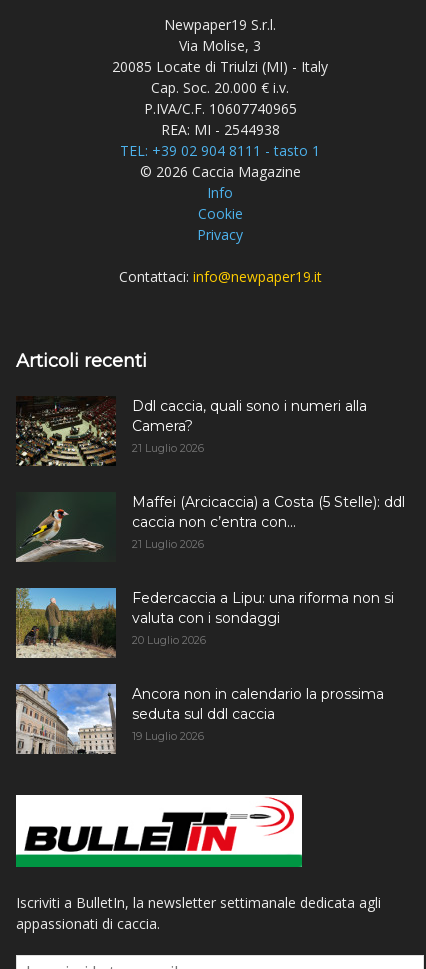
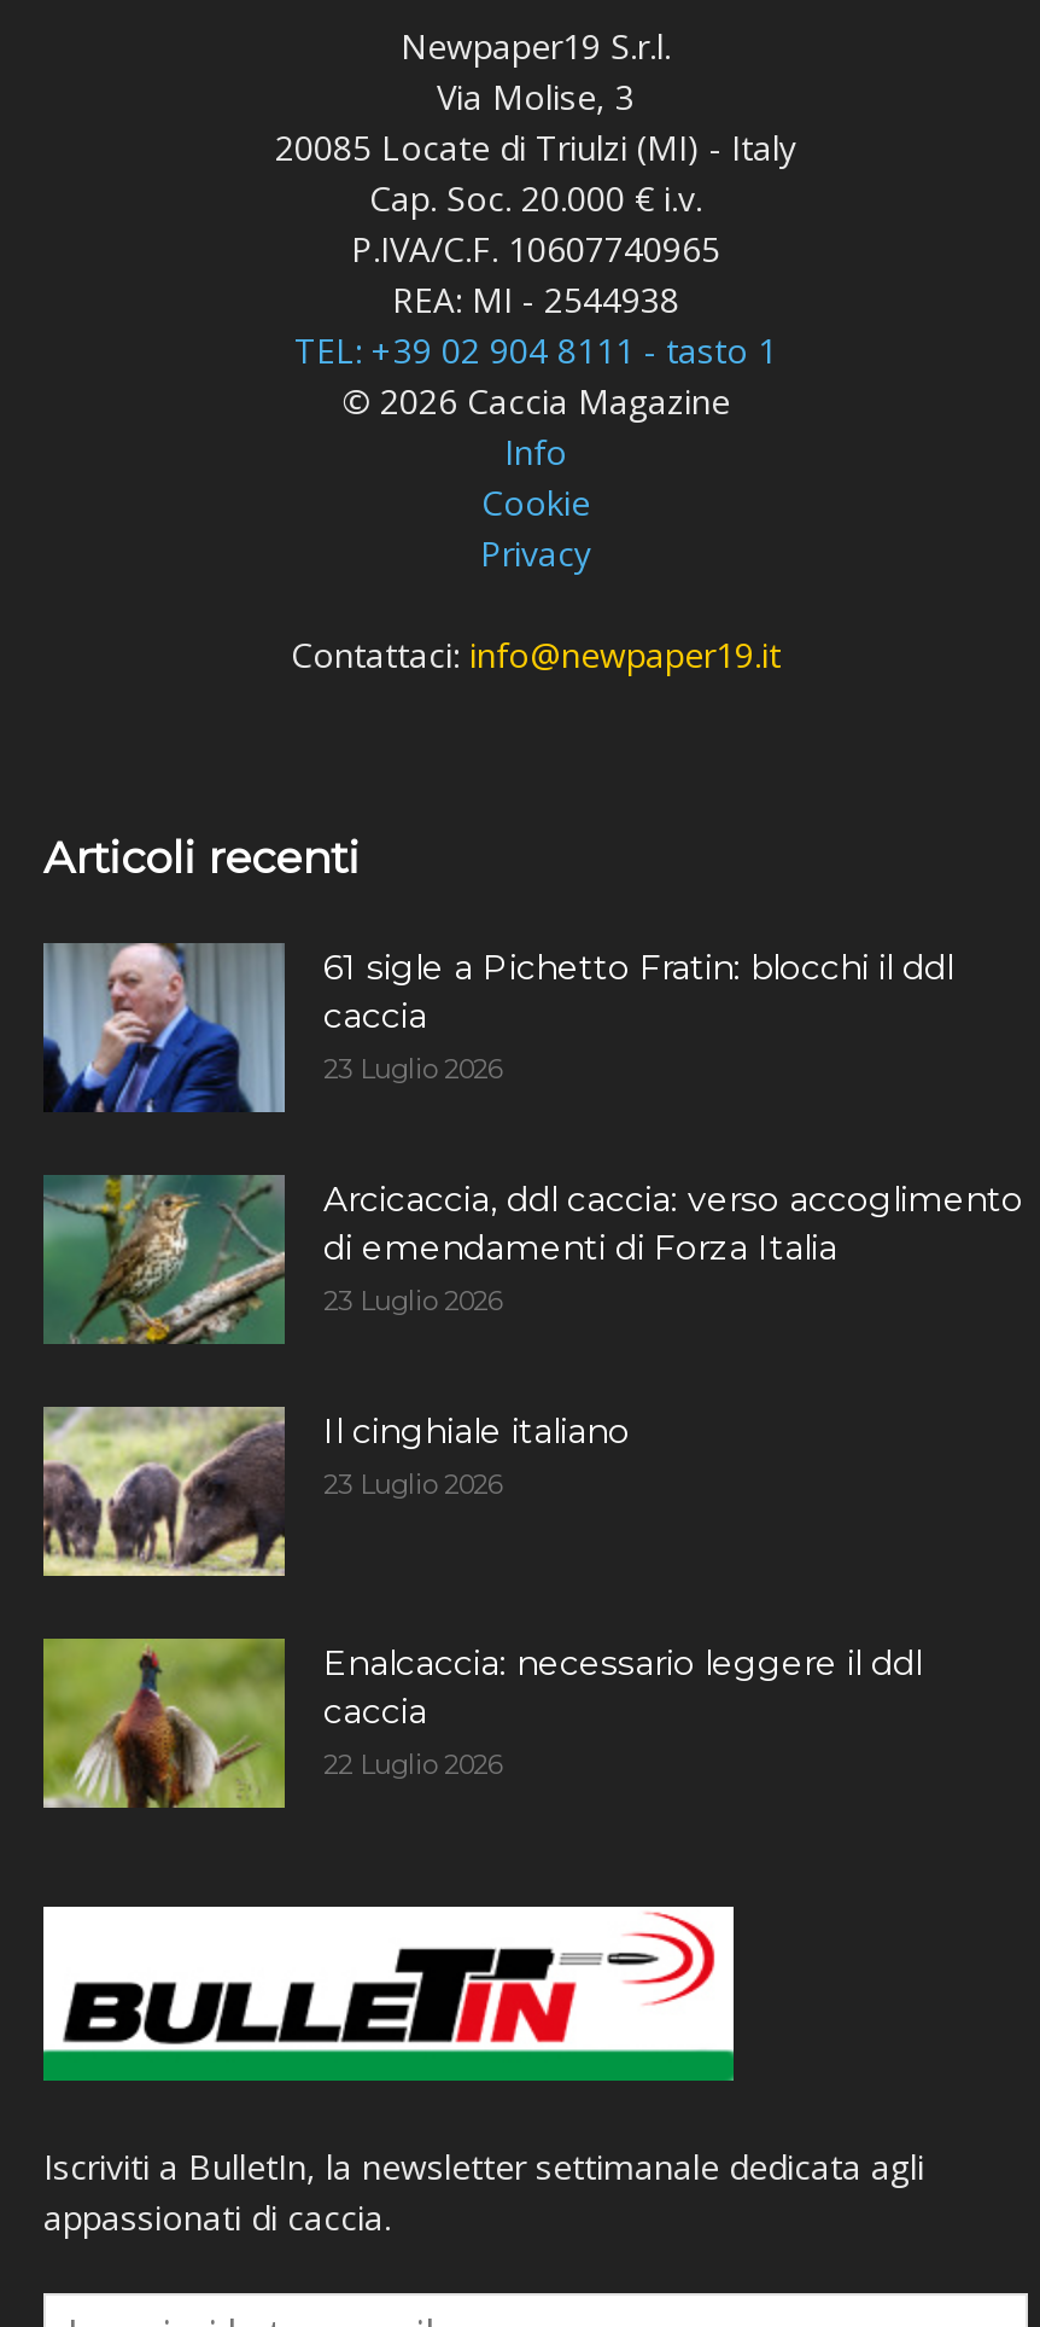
[16,396,367,467] [image] | Ddl caccia, quali sono i numeri alla | Camera? | 21 Luglio 2026 -> [41,941,953,1115] [image] | 61 sigle a Pichetto Fratin: blocchi il ddl | caccia | 23 Luglio 2026
[16,492,405,562] [image] | Maffei (Arcicaccia) a Costa (5 Stelle): ddl | caccia non c’entra con... | 21 Luglio 2026 -> [41,1175,1023,1344] [image] | Arcicaccia, ddl caccia: verso accoglimento | di emendamenti di Forza Italia | 23 Luglio 2026
[16,587,394,658] [image] | Federcaccia a Lipu: una riforma non si | valuta con i sondaggi | 20 Luglio 2026 -> [43,1404,630,1576] [image] | Il cinghiale italiano | 23 Luglio 2026
[15,683,384,755] [image] | Ancora non in calendario la prossima | seduta sul ddl caccia | 19 Luglio 2026 -> [43,1636,922,1810] [image] | Enalcaccia: necessario leggere il ddl | caccia | 22 Luglio 2026

